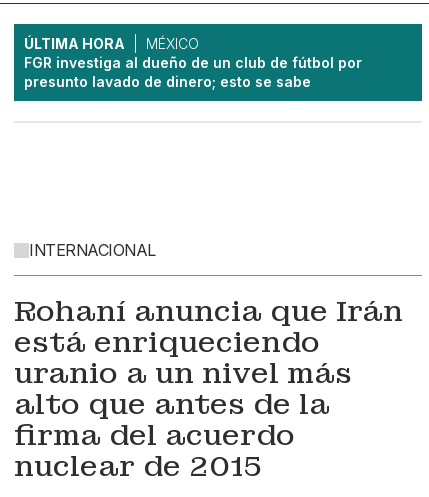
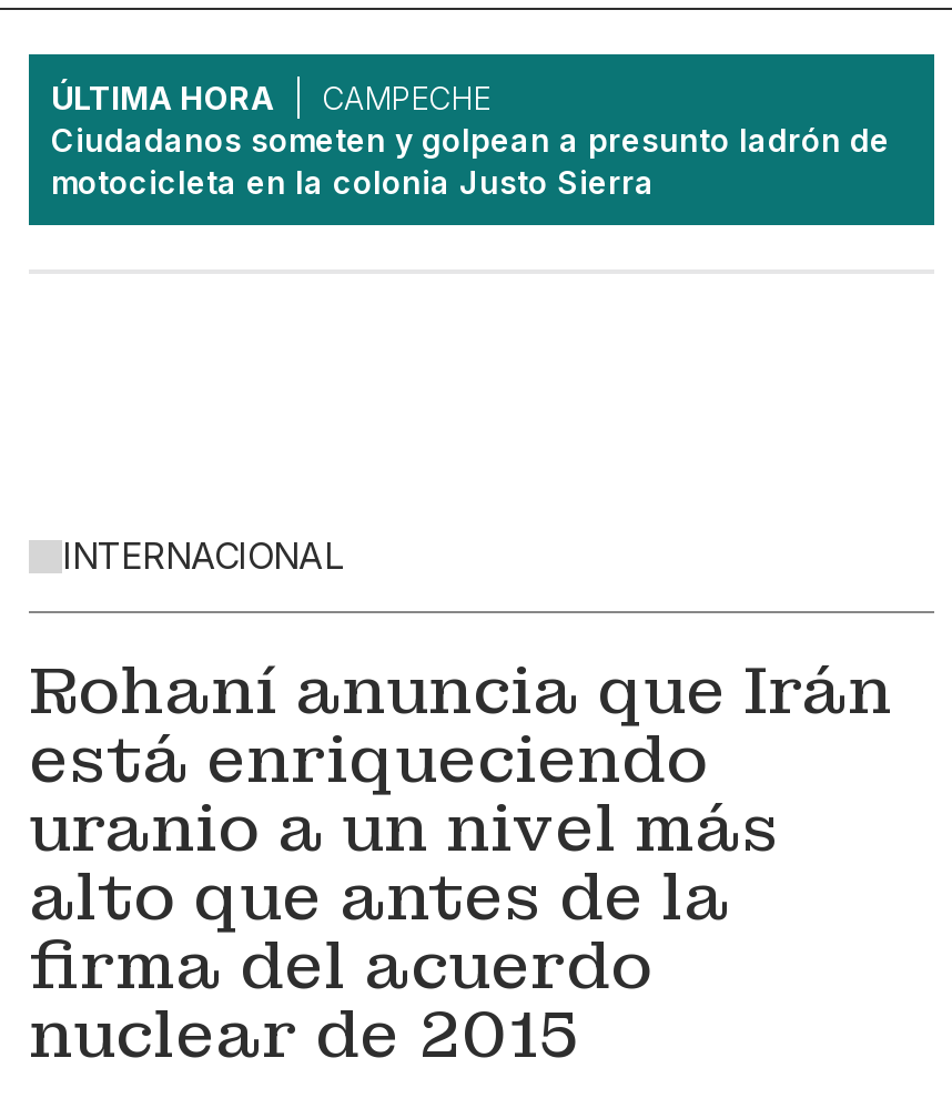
[24,35,362,90] MÉXICO | FGR investiga al dueño de un club de fútbol por | presunto lavado de dinero; esto se sabe -> [51,79,890,201] CAMPECHE | Ciudadanos someten y golpean a presunto ladrón de | motocicleta en la colonia Justo Sierra

